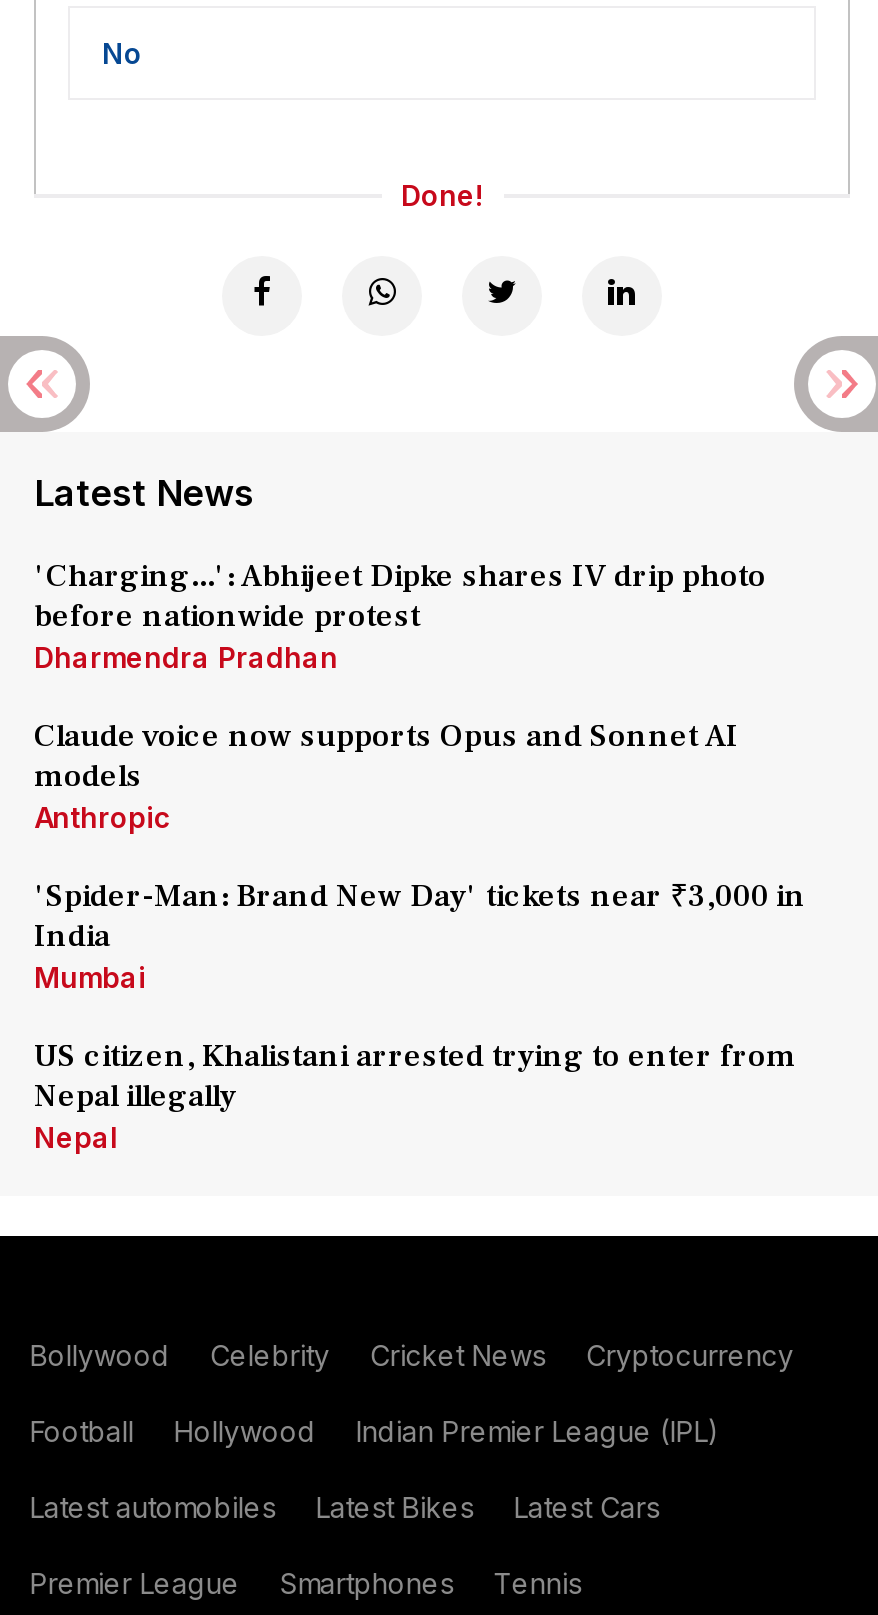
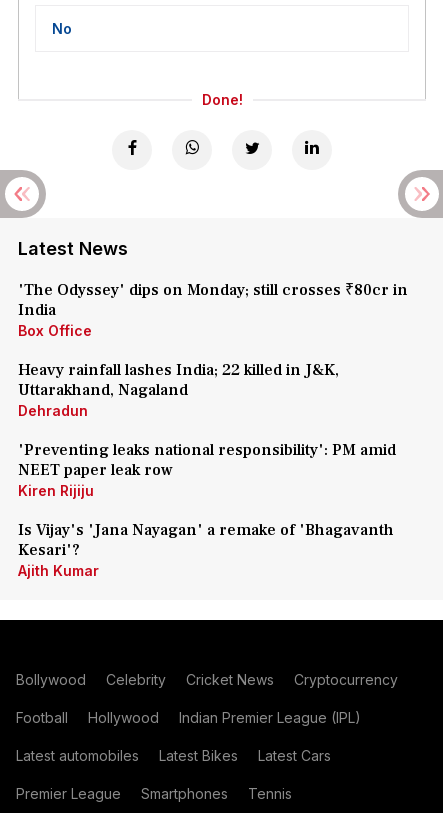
[34,556,806,916] 'Charging...': Abhijeet Dipke shares IV drip photo | before nationwide protest | Dharmendra Pradhan | Claude voice now supports Opus and Sonnet AI | models | Anthropic | 'Spider-Man: Brand New Day' tickets near ₹3,000 in -> [18,280,408,300] 'The Odyssey' dips on Monday; still crosses ₹80cr in
moved [34,916,110,956] -> [18,300,56,320]: India
[34,960,796,1154] Mumbai | US citizen, Khalistani arrested trying to enter from | Nepal illegally | Nepal -> [18,322,396,579] Box Office | Heavy rainfall lashes India; 22 killed in J&K, | Uttarakhand, Nagaland | Dehradun | 'Preventing leaks national responsibility': PM amid | NEET paper leak row | Kiren Rijiju | Is Vijay's 'Jana Nayagan' a remake of 'Bhagavanth | Kesari'? | Ajith Kumar

